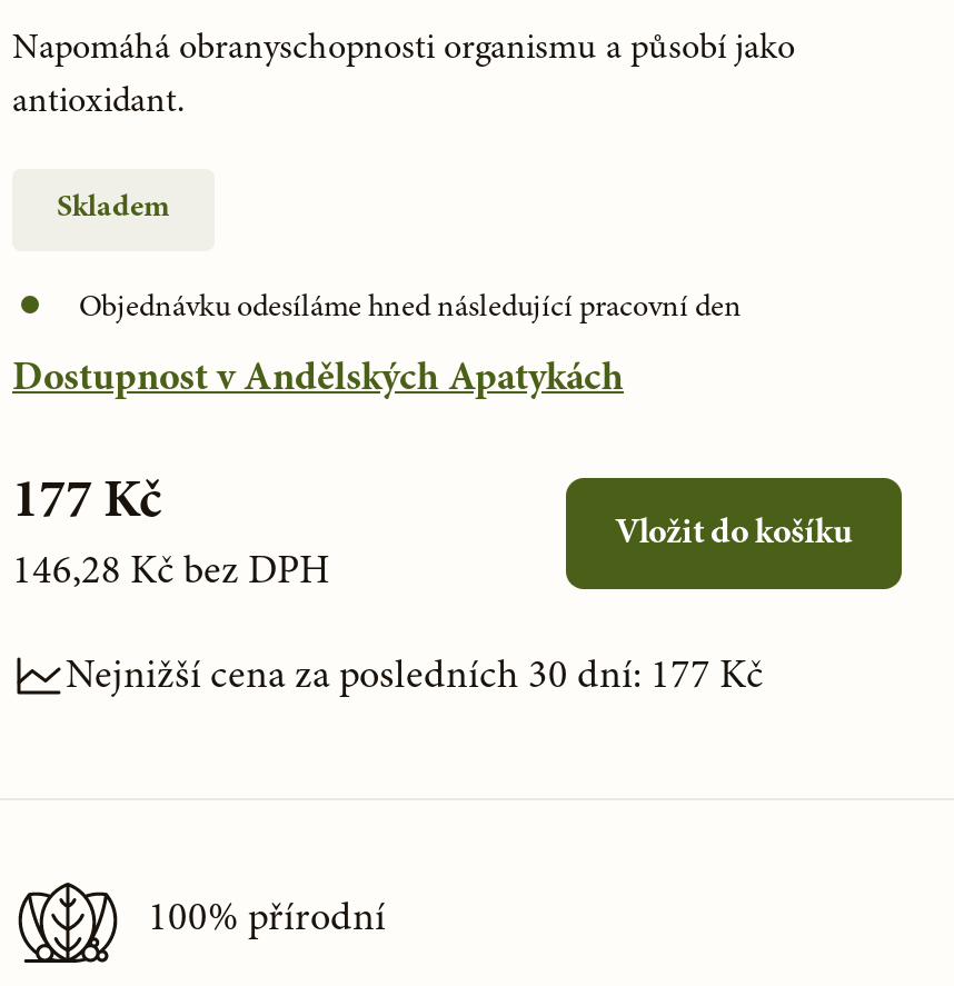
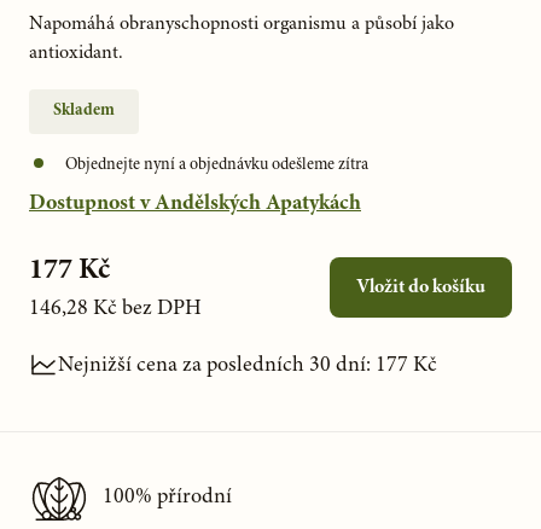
[79,293,742,324] Objednávku odesíláme hned následující pracovní den -> [65,157,368,174] Objednejte nyní a objednávku odešleme zítra

